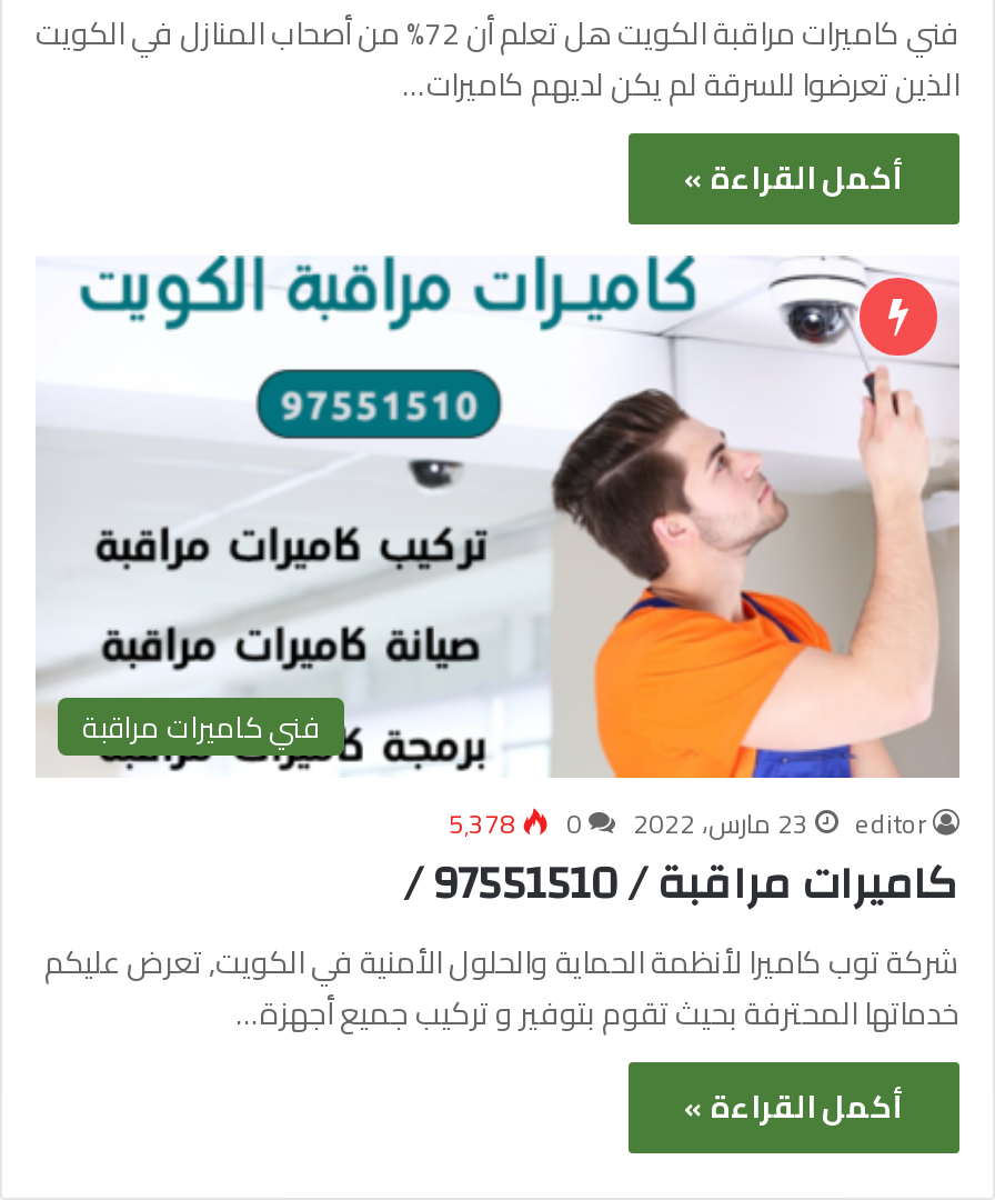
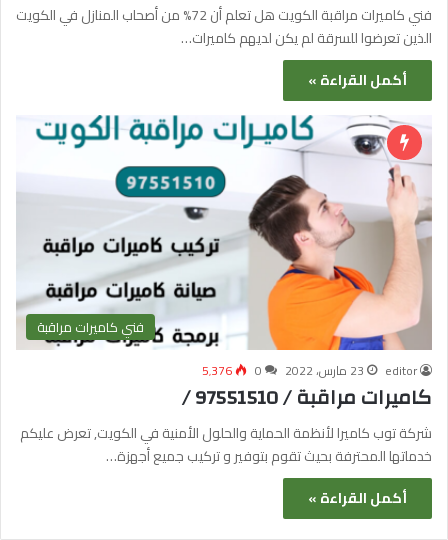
[449,797,582,848] 5٬378 0 -> [202,359,262,382] 5٬376 0

